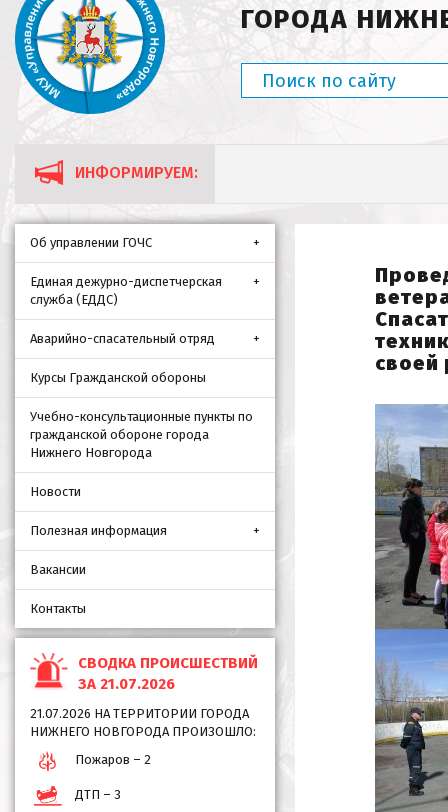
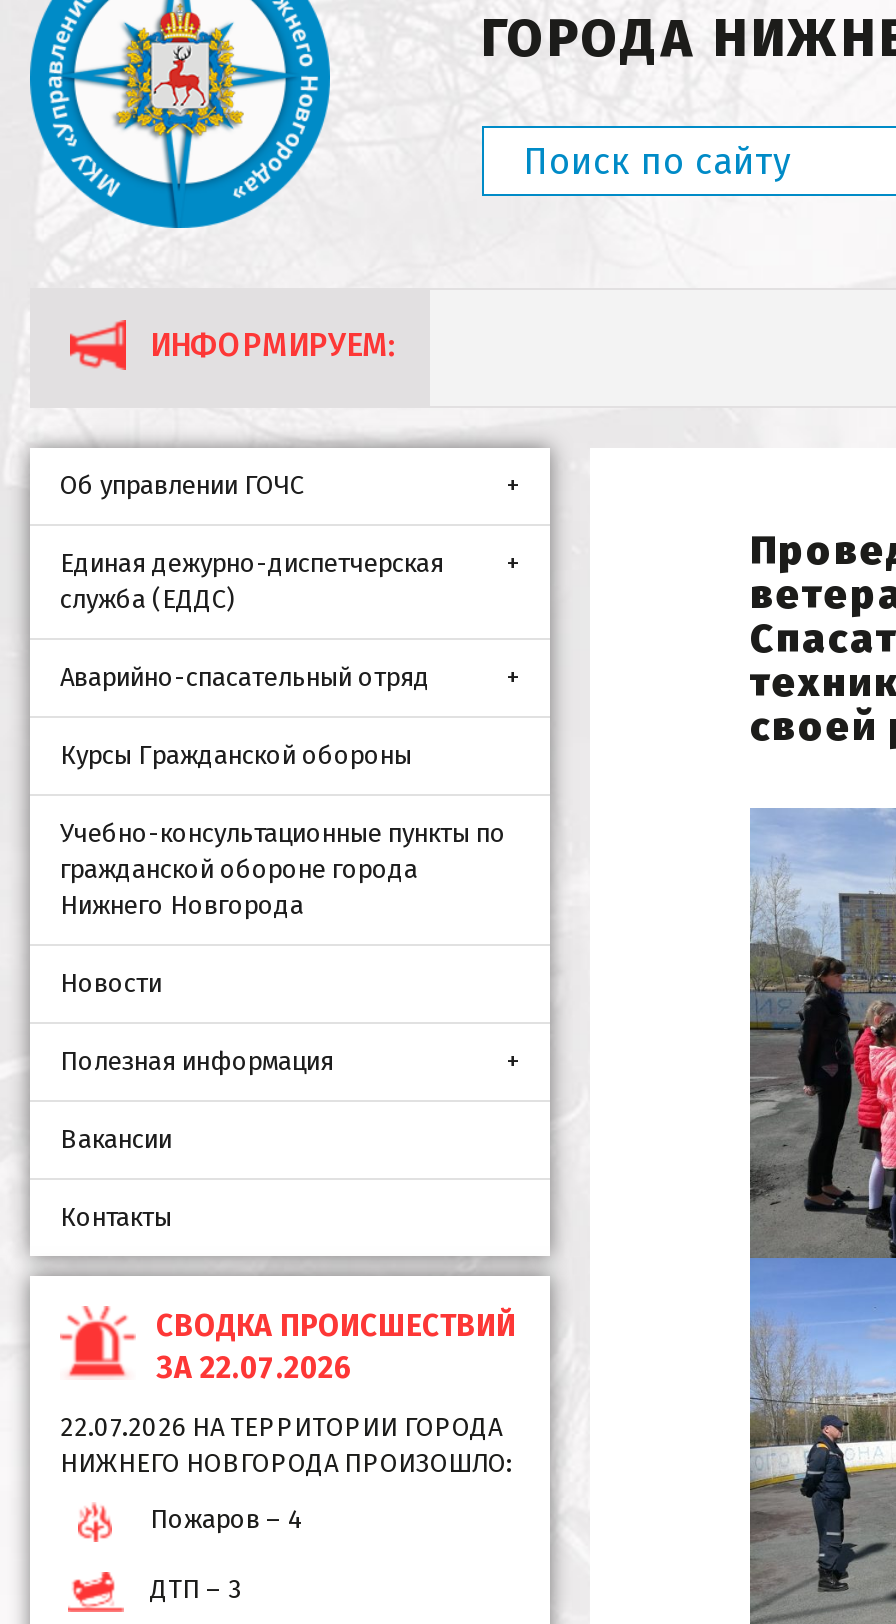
[78,675,175,693] ЗА 21.07.2026 -> [156,1350,352,1386] ЗА 22.07.2026
[30,706,249,721] 21.07.2026 НА ТЕРРИТОРИИ ГОРОДА -> [60,1412,502,1442] 22.07.2026 НА ТЕРРИТОРИИ ГОРОДА
[75,752,151,767] Пожаров – 2 -> [150,1504,302,1534] Пожаров – 4

